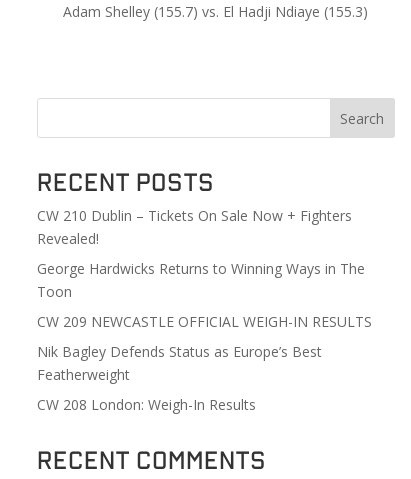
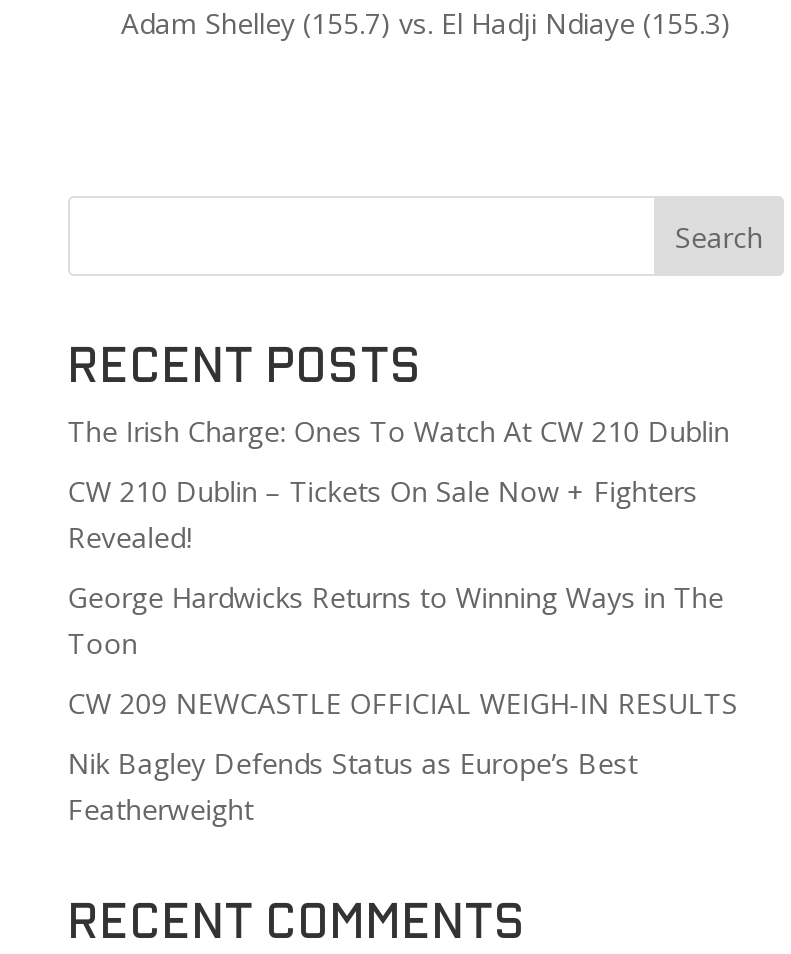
none -> [68,412,730,450] The Irish Charge: Ones To Watch At CW 210 Dublin
moved [37,206,372,384] -> [68,472,738,828]: CW 210 Dublin – Tickets On Sale Now + Fighters | Revealed! | George Hardwicks Returns to Winning Ways in The | Toon | CW 209 NEWCASTLE OFFICIAL WEIGH-IN RESULTS | Nik Bagley Defends Status as Europe’s Best | Featherweight
[37,395,256,414] CW 208 London: Weigh-In Results -> none

